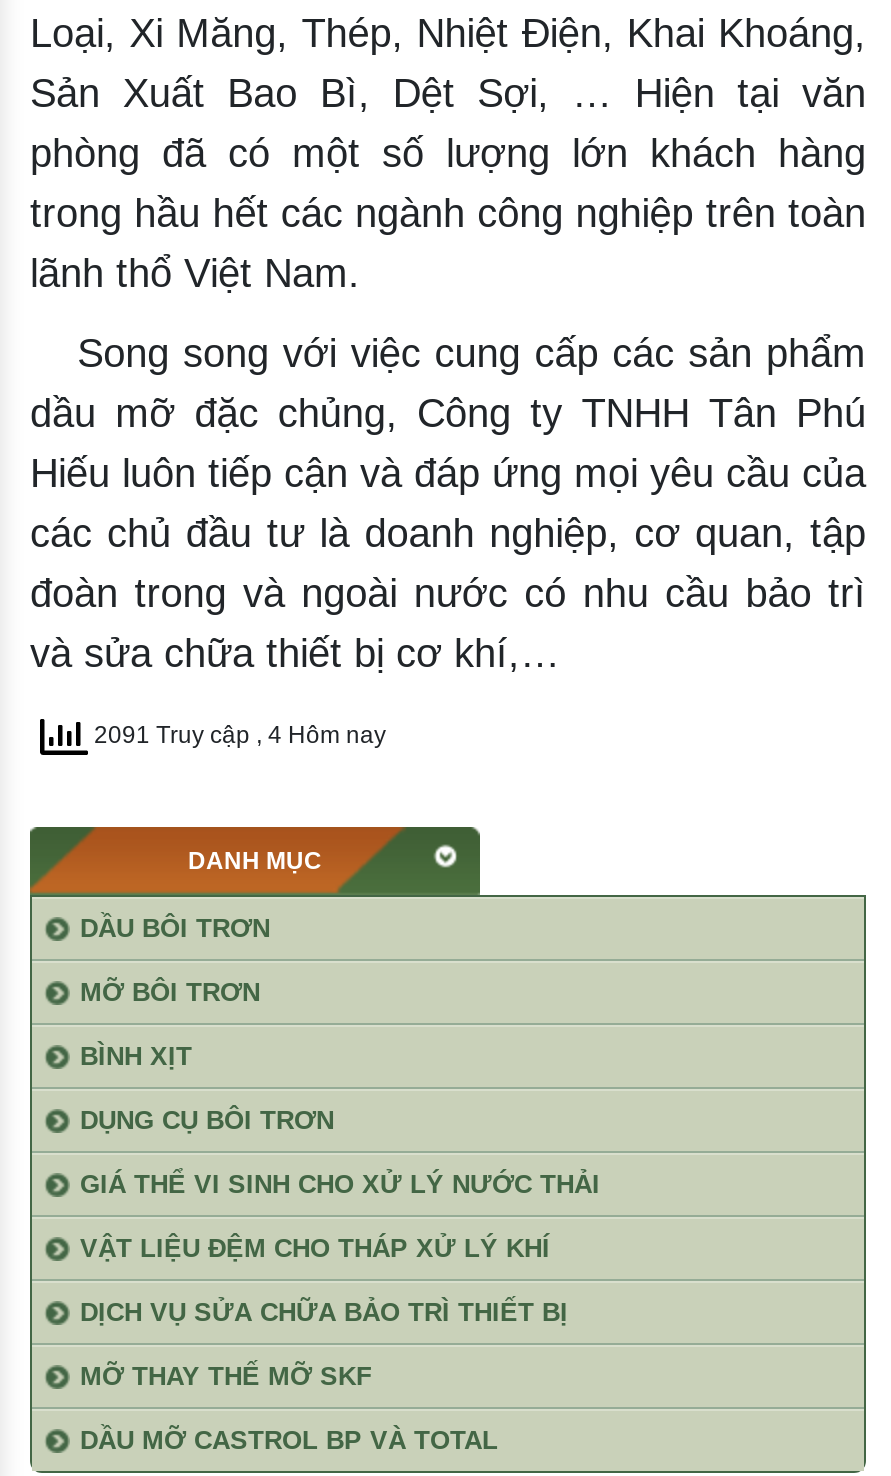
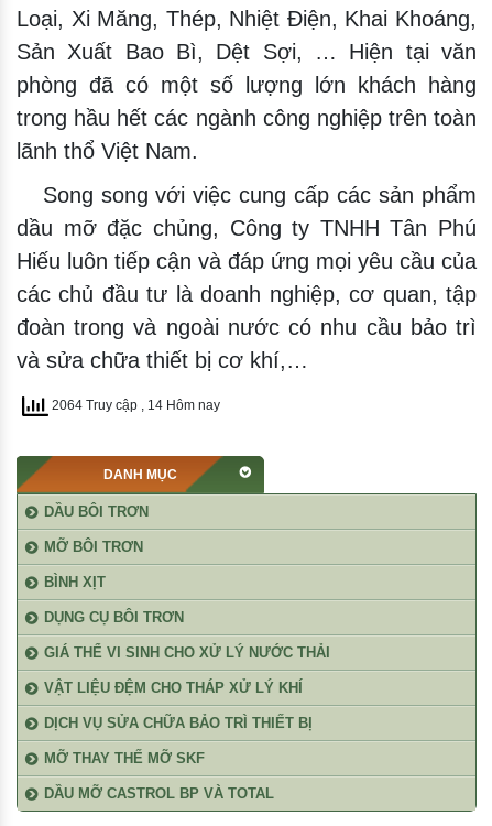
[88,721,386,749] 2091 Truy cập, 4 Hôm nay -> [48,398,220,413] 2064 Truy cập, 14 Hôm nay

